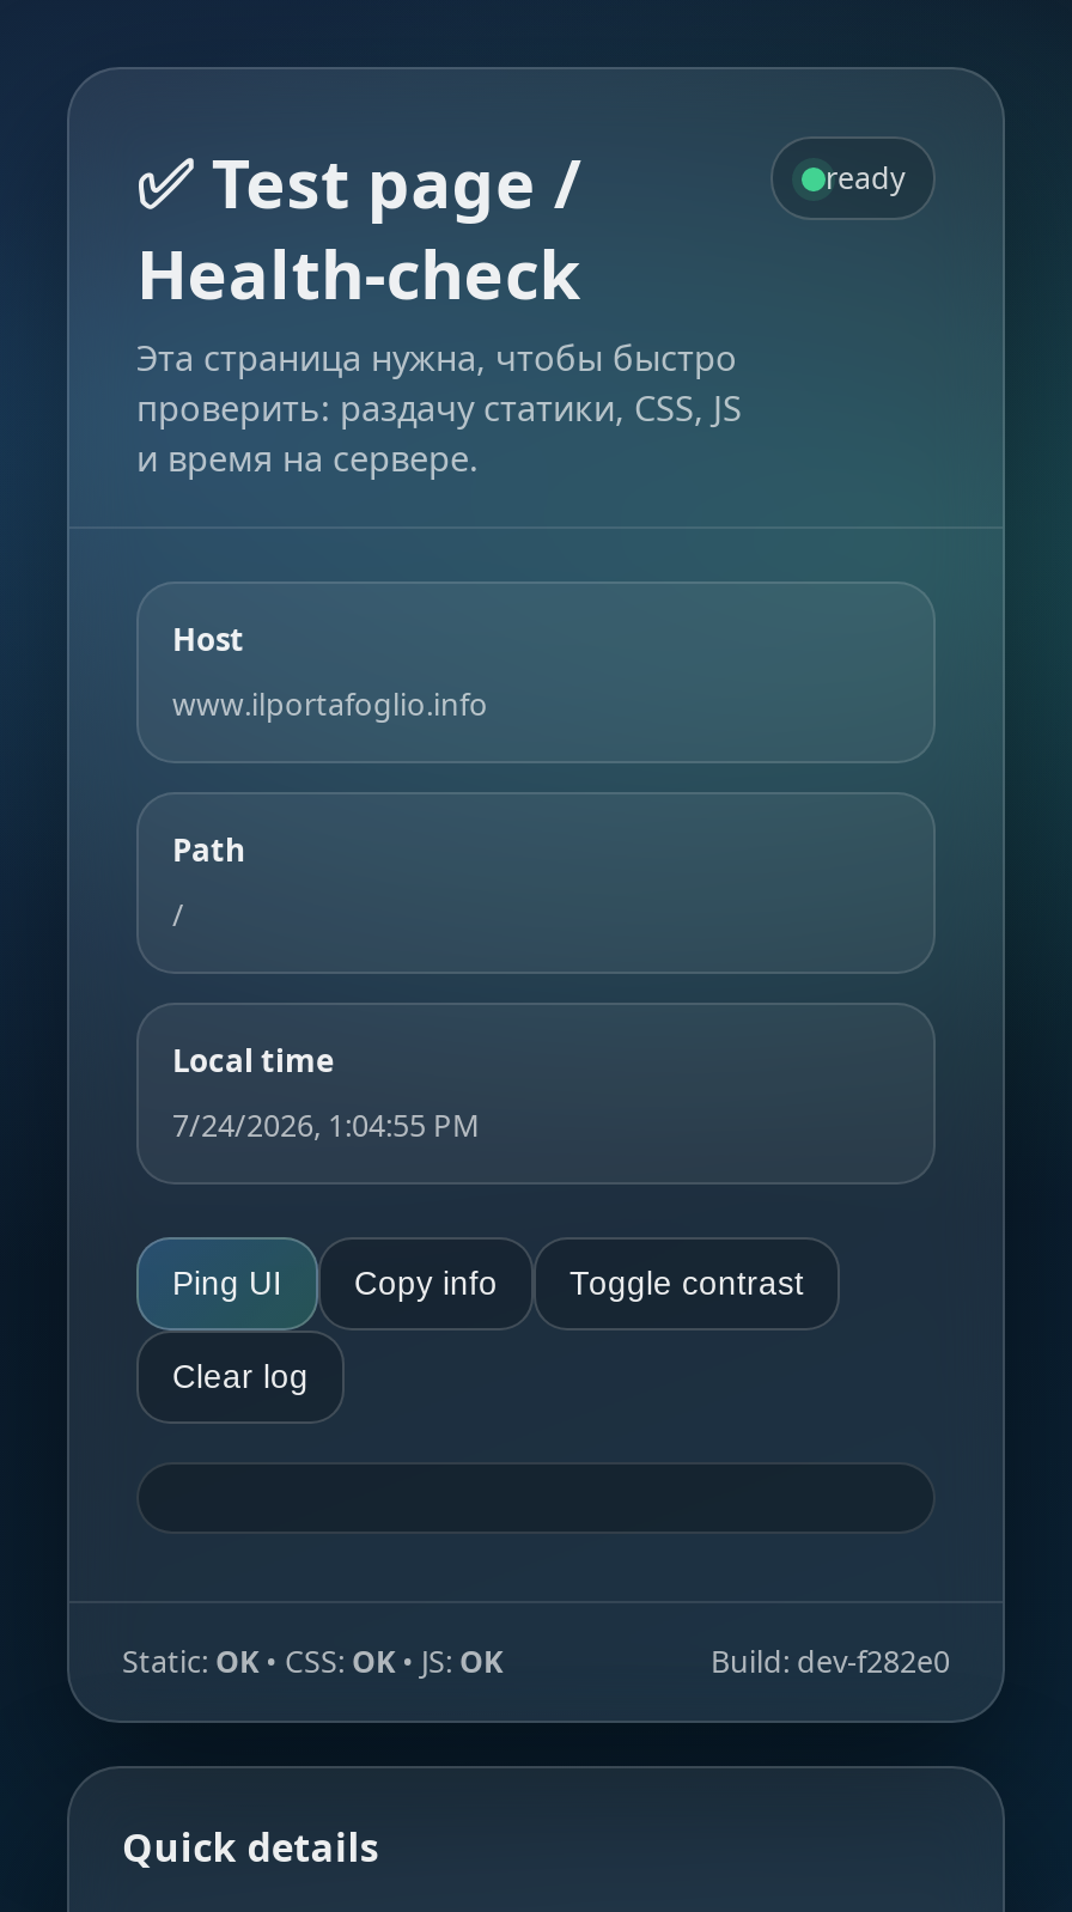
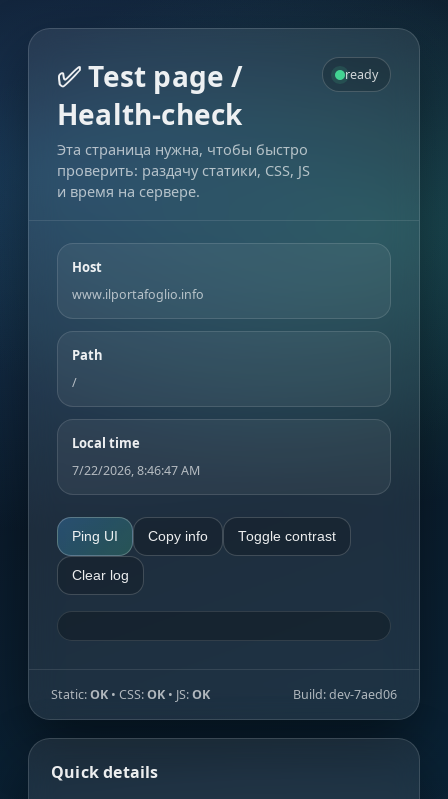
[172,1106,479,1146] 7/24/2026, 1:04:55 PM -> [72,462,200,479] 7/22/2026, 8:46:47 AM
[711,1642,950,1682] Build: dev-f282e0 -> [293,686,397,703] Build: dev-7aed06

